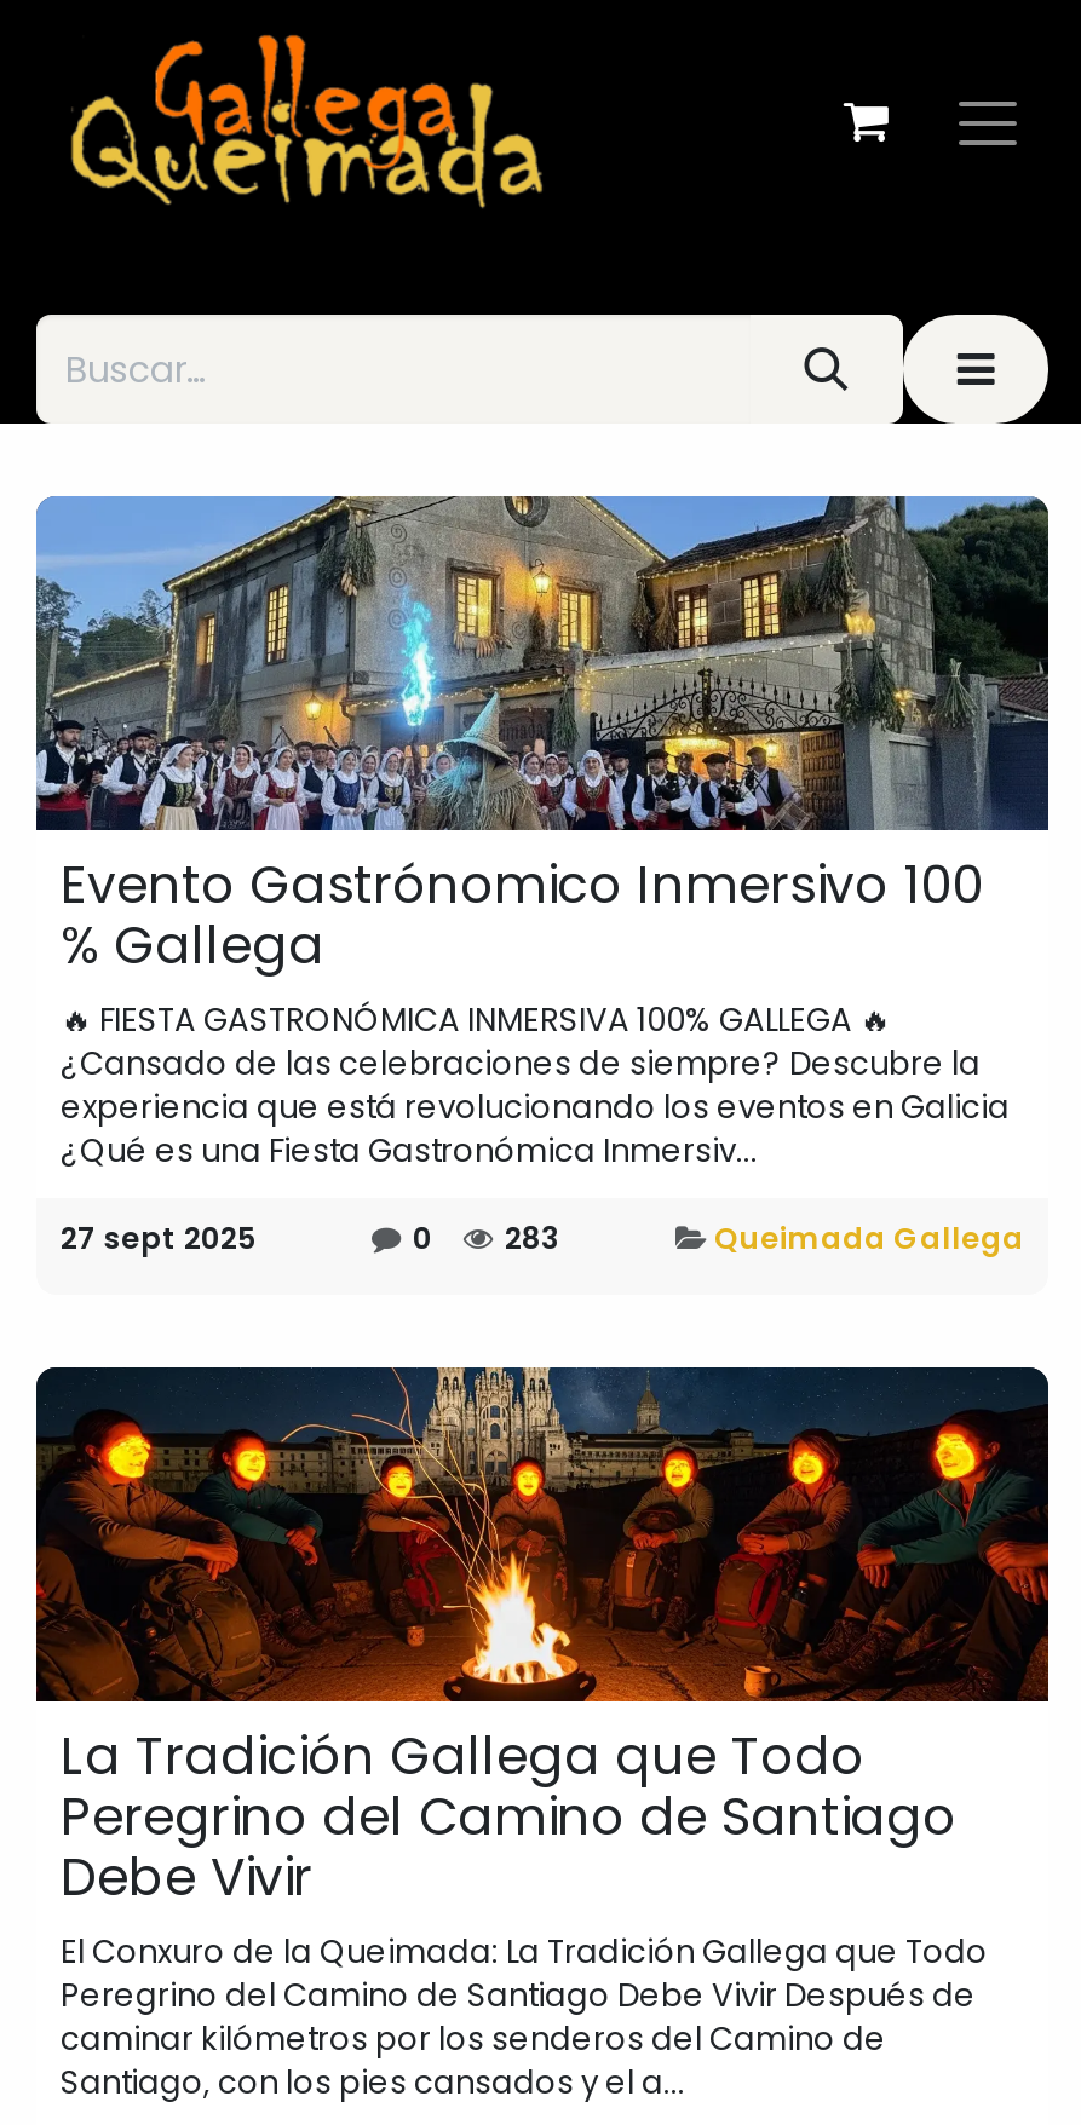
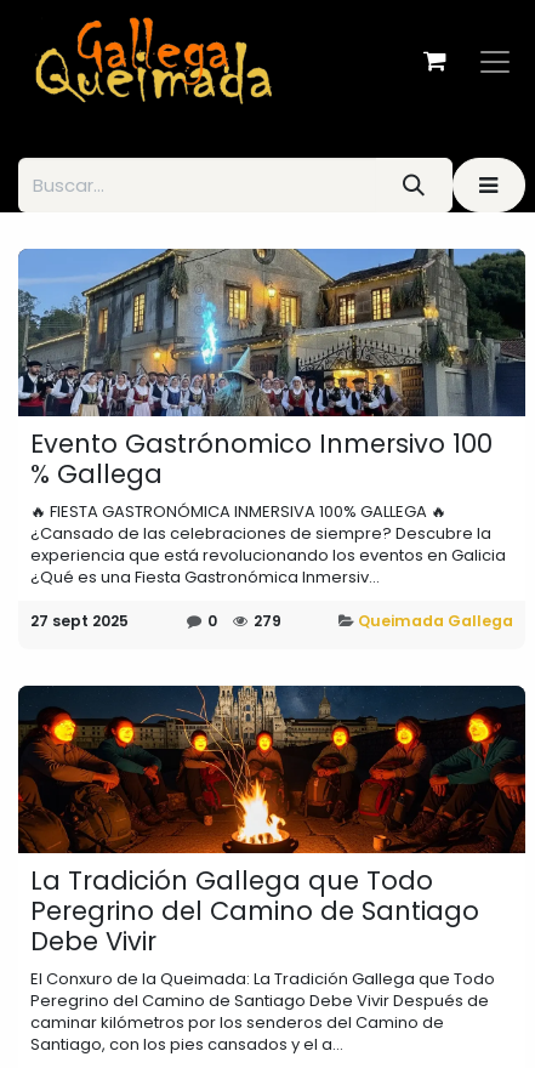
[413,1217,560,1258] 0 283 -> [207,610,281,631] 0 279

